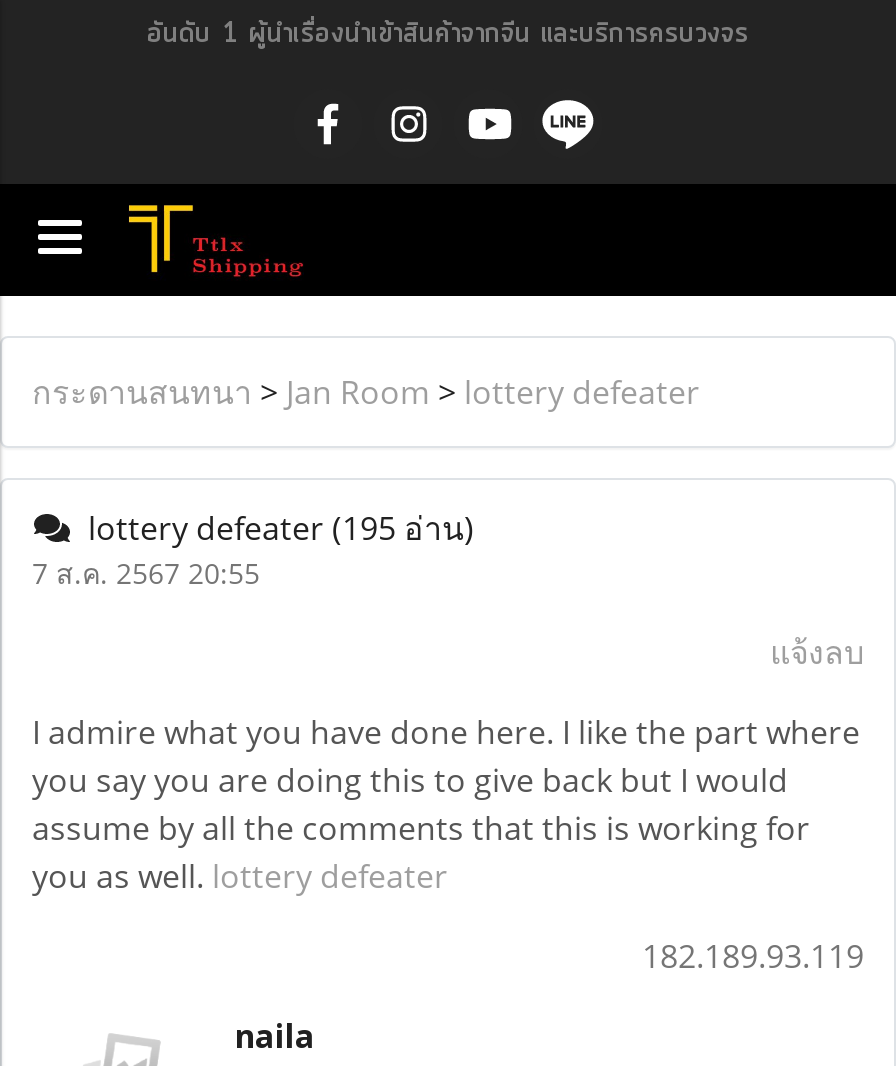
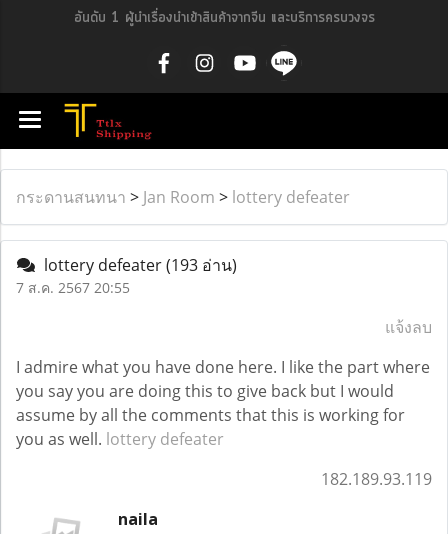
[72,506,474,550] lottery defeater (195 อ่าน) -> [36,254,237,276] lottery defeater (193 อ่าน)

